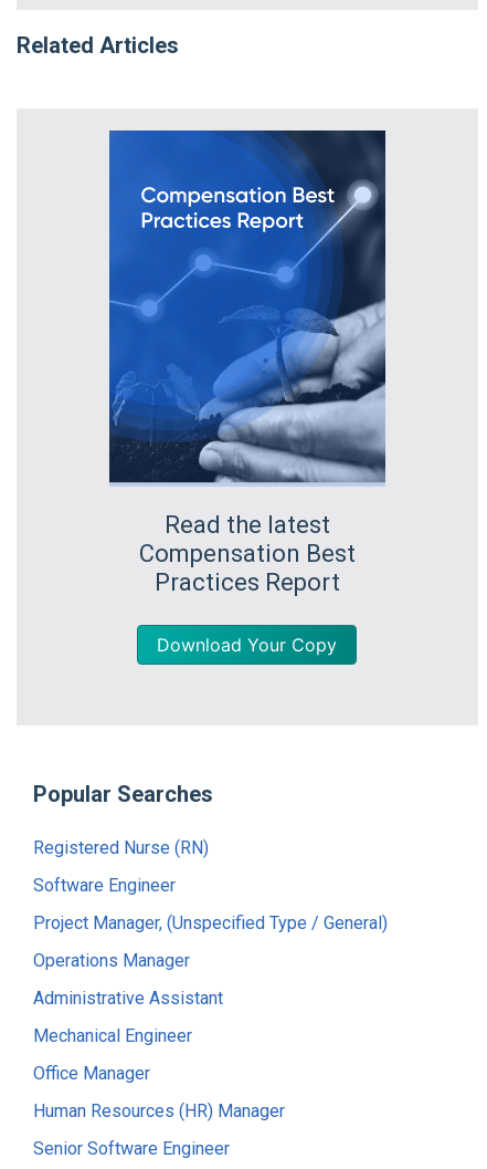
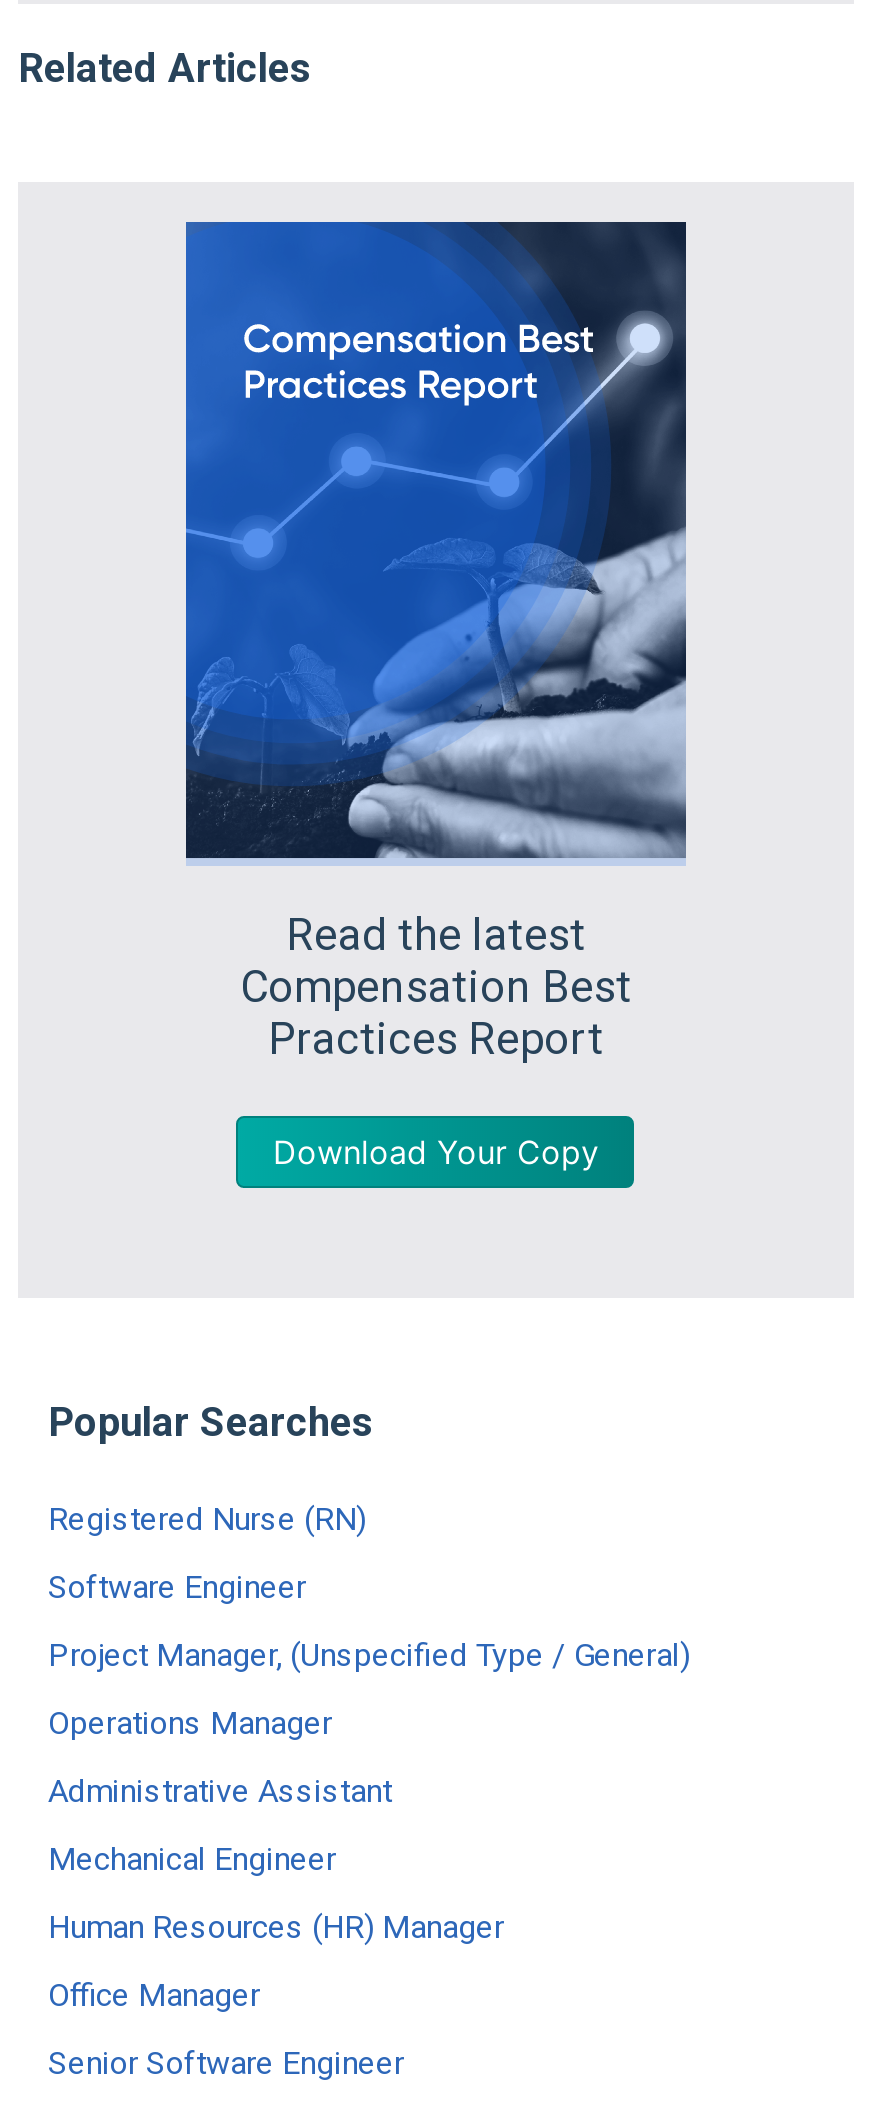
moved [33,1063,150,1084] -> [48,1977,260,2015]: Office Manager
moved [33,1101,285,1122] -> [48,1909,504,1947]: Human Resources (HR) Manager

